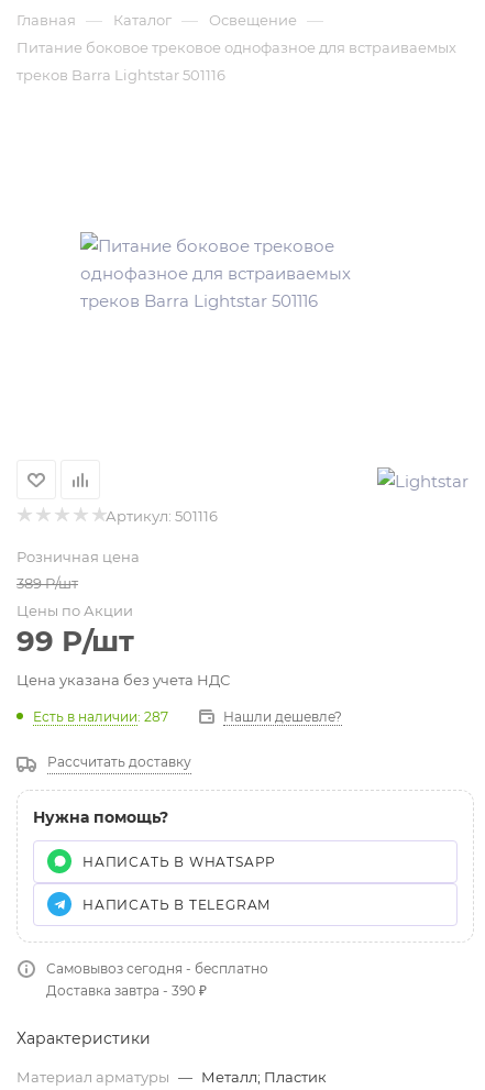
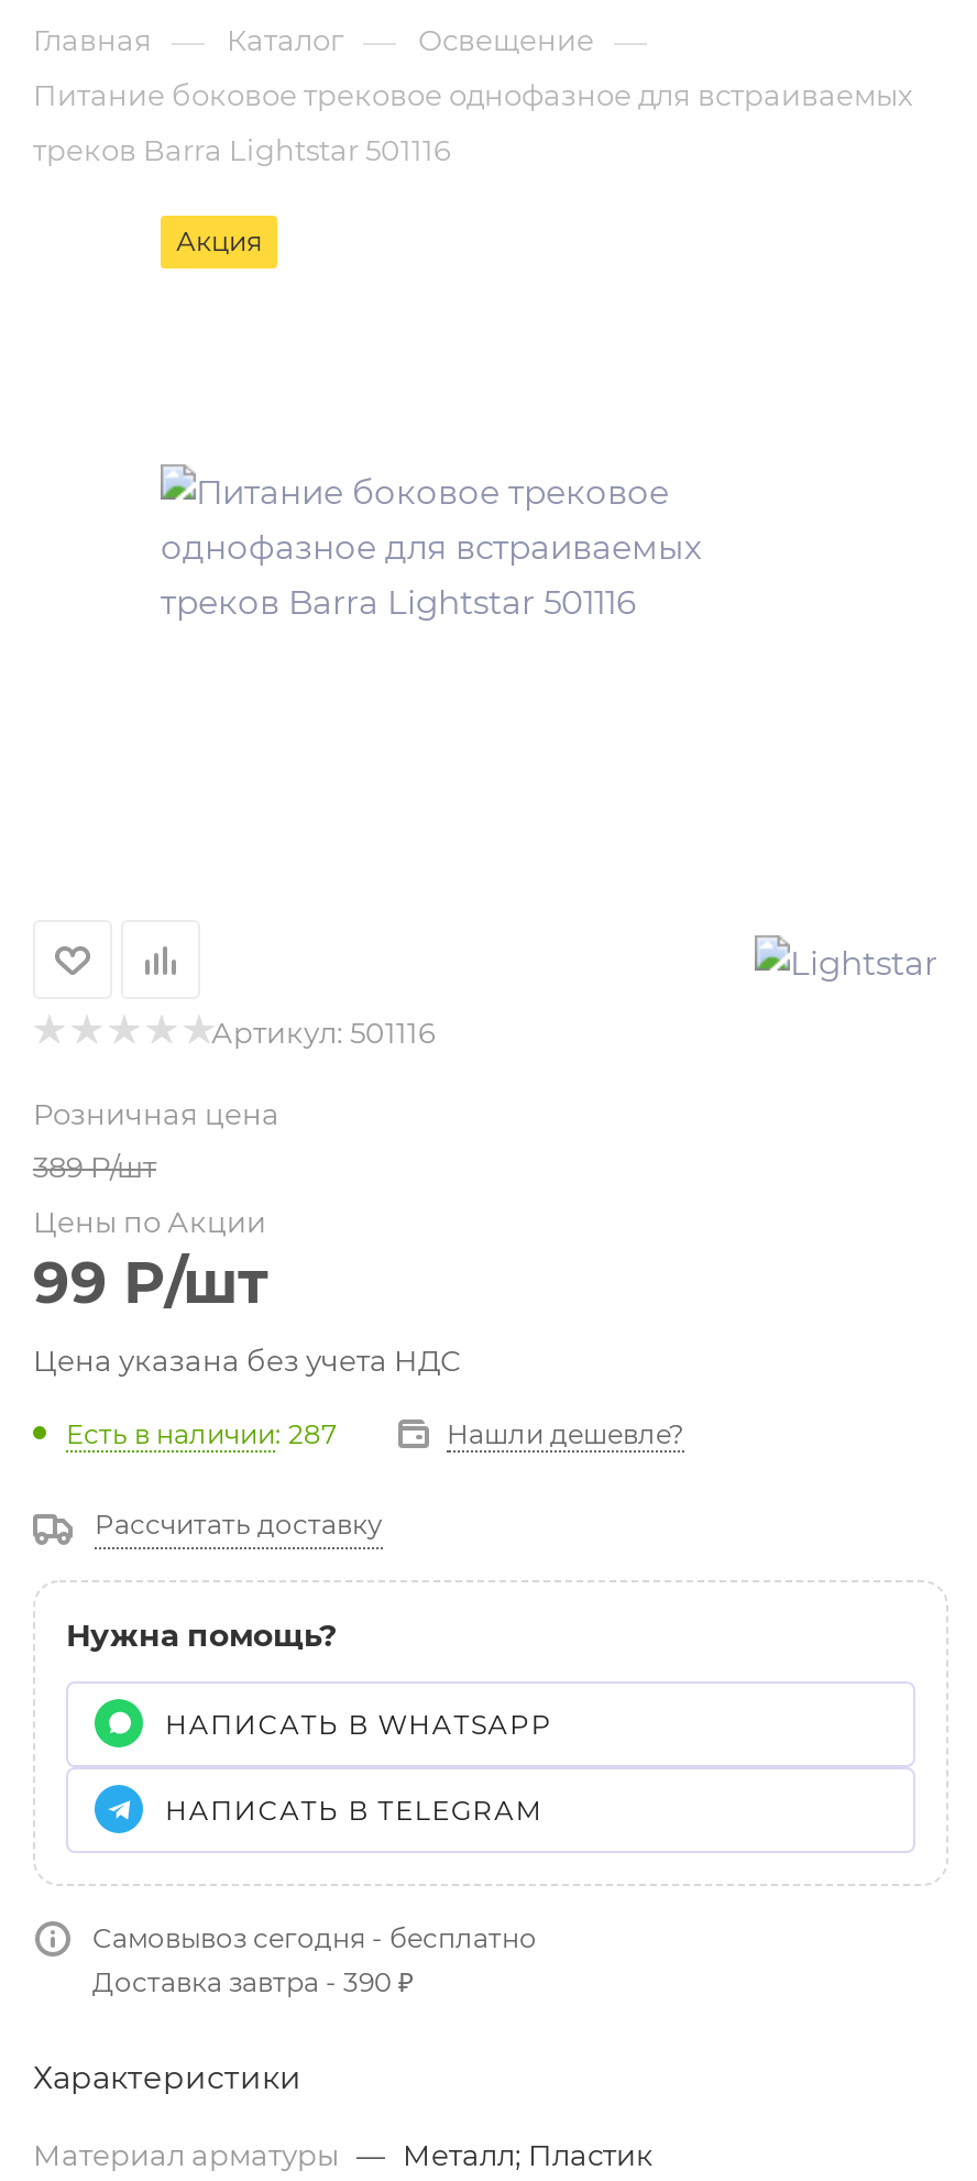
none -> [176,224,262,257] Акция

